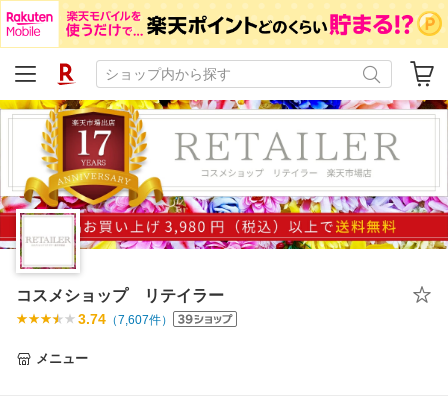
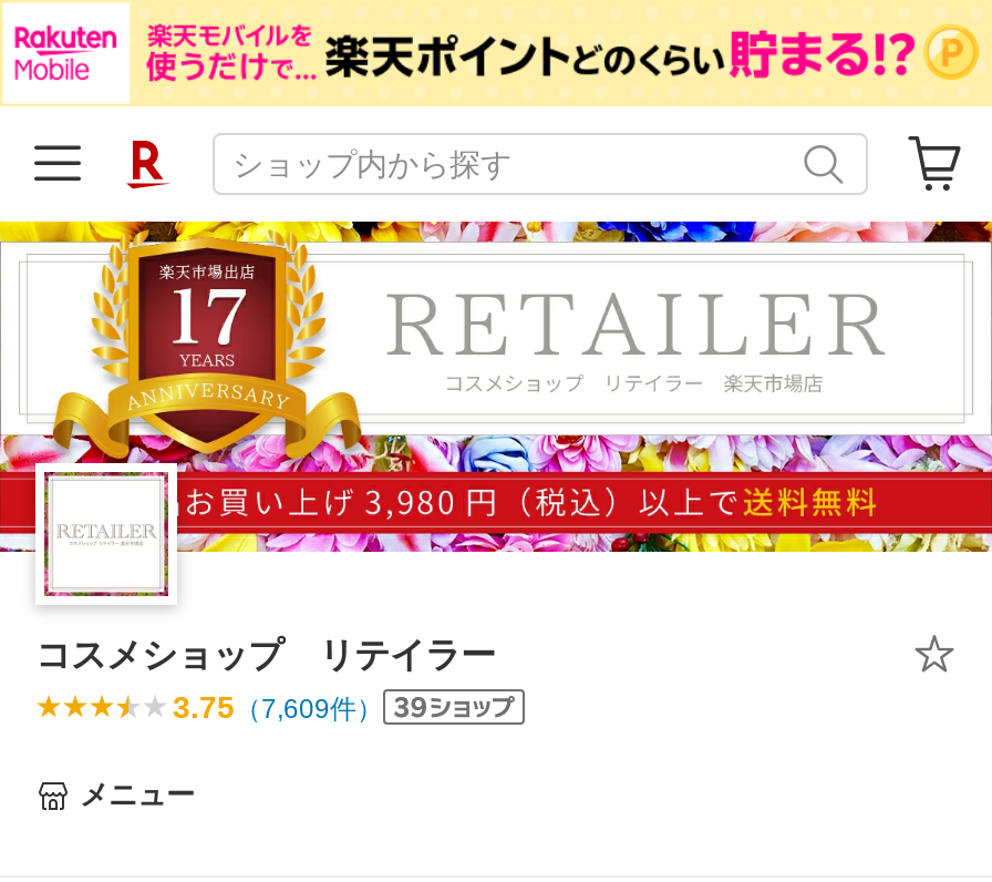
[78,311,173,327] 3.74（7,607件） -> [173,689,383,725] 3.75（7,609件）

